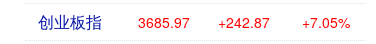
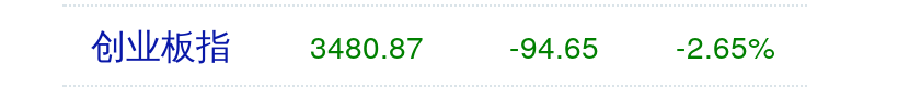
[138,12,190,32] 3685.97 -> [310,25,424,68] 3480.87
[218,12,270,32] +242.87 -> [509,25,599,68] -94.65
[302,12,350,32] +7.05% -> [676,25,774,68] -2.65%

